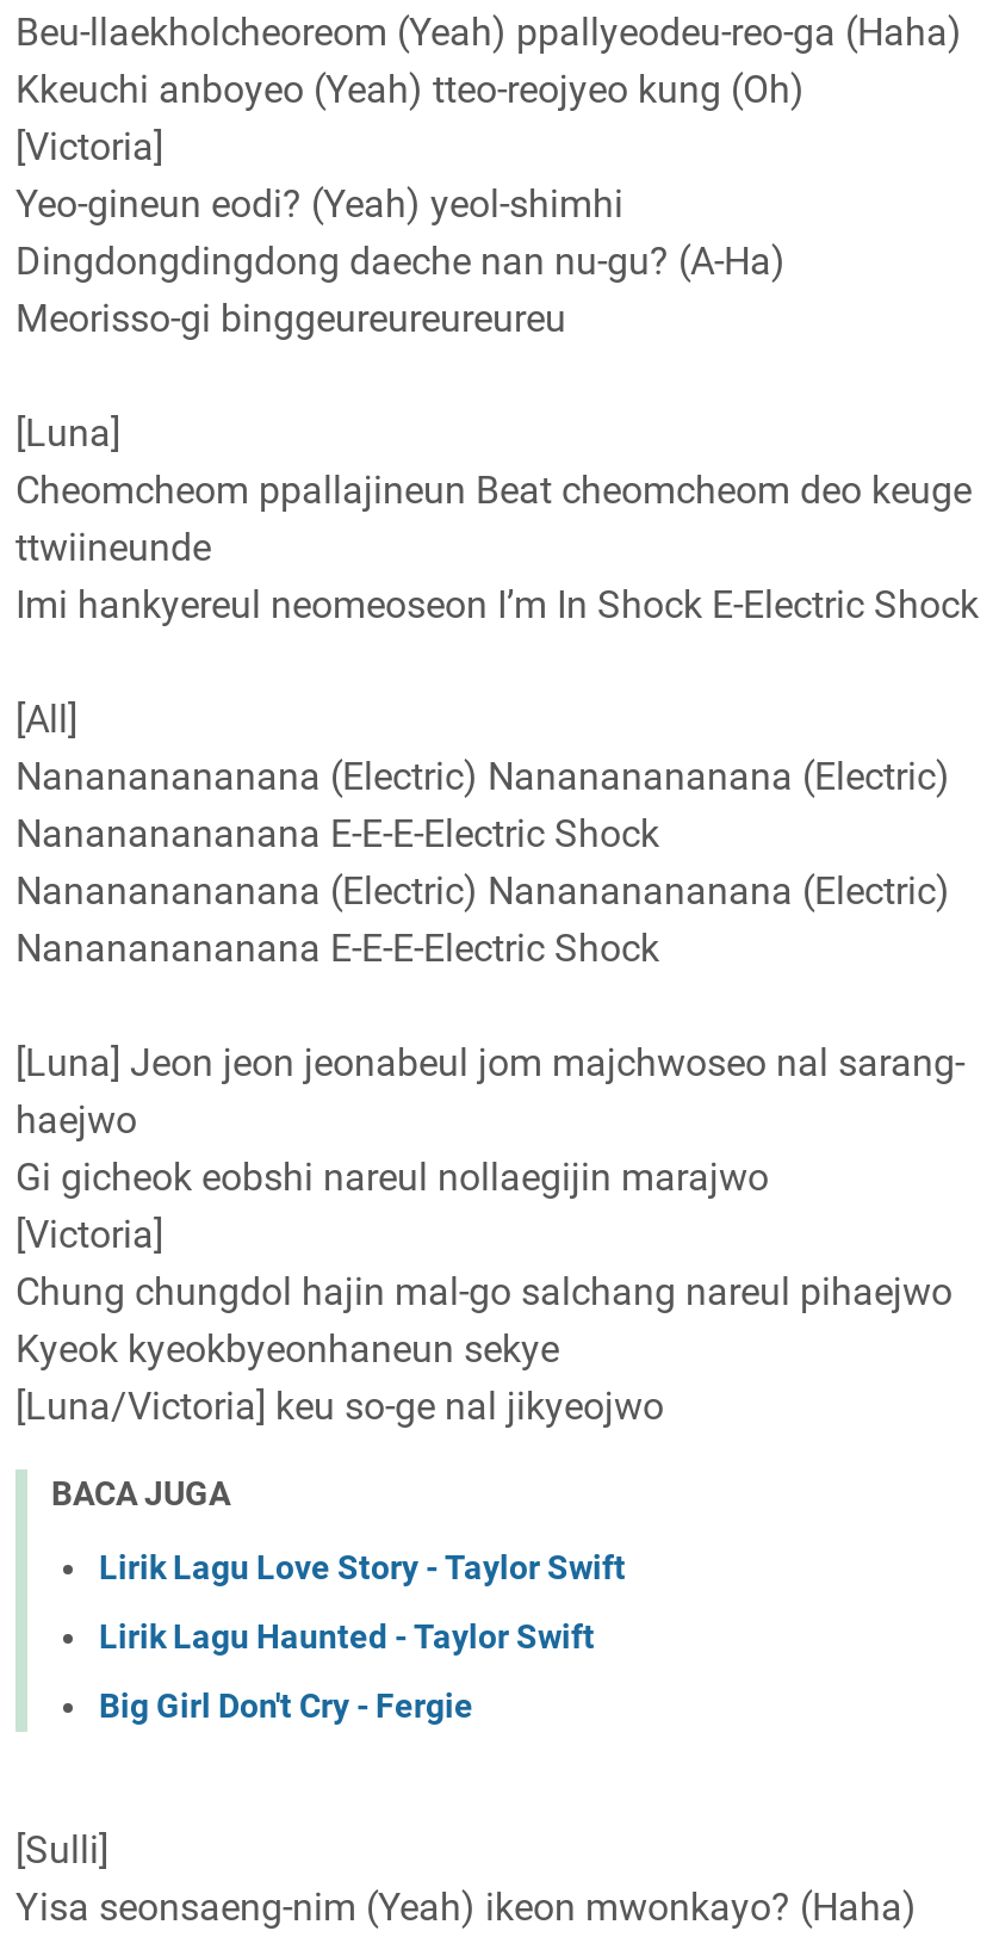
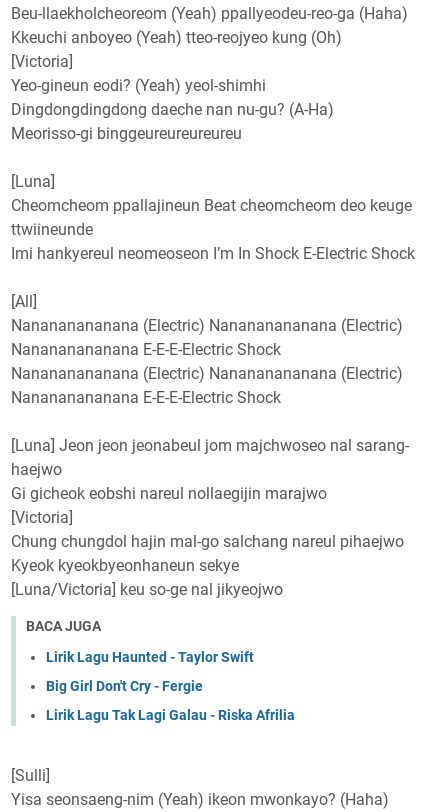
[99,1547,626,1585] Lirik Lagu Love Story - Taylor Swift -> none
moved [99,1616,595,1724] -> [46,649,254,694]: Lirik Lagu Haunted - Taylor Swift | Big Girl Don't Cry - Fergie
none -> [46,707,295,723] Lirik Lagu Tak Lagi Galau - Riska Afrilia

